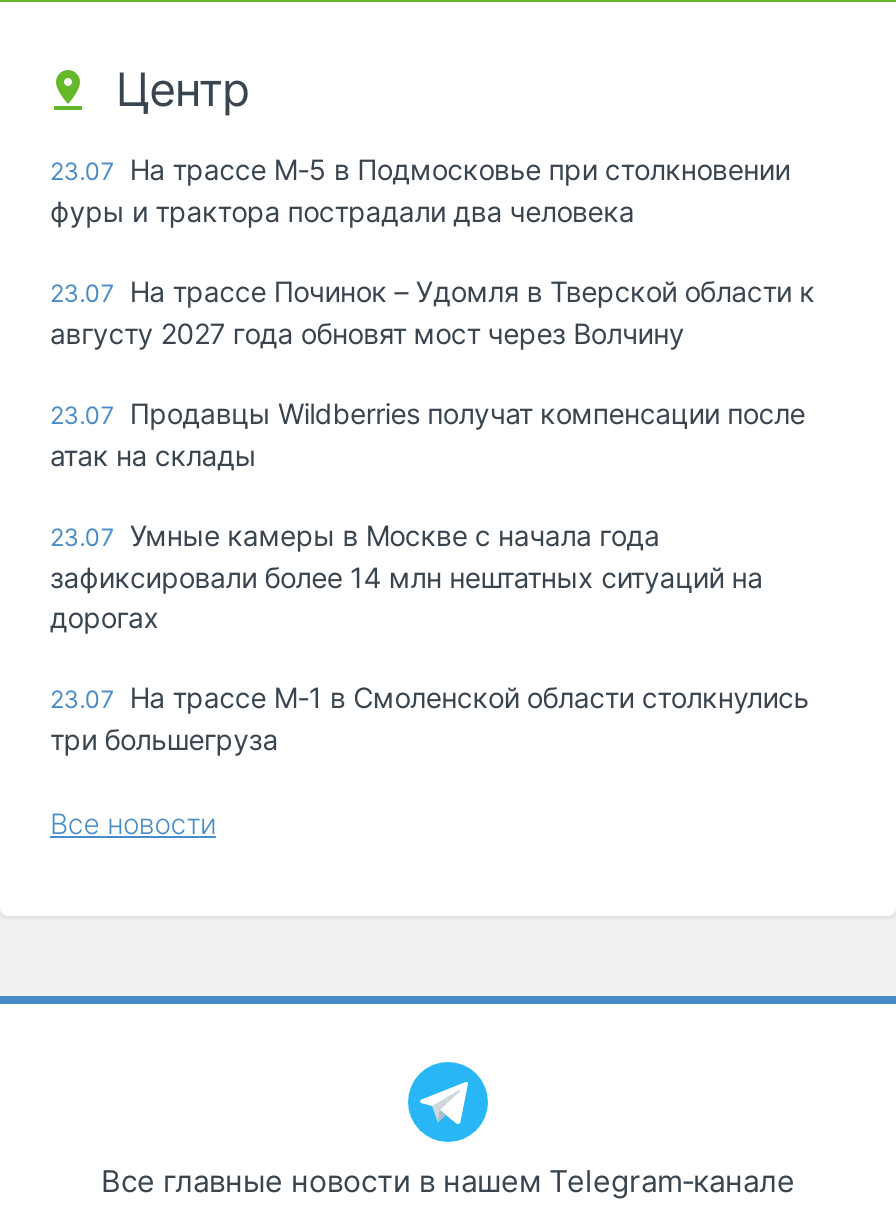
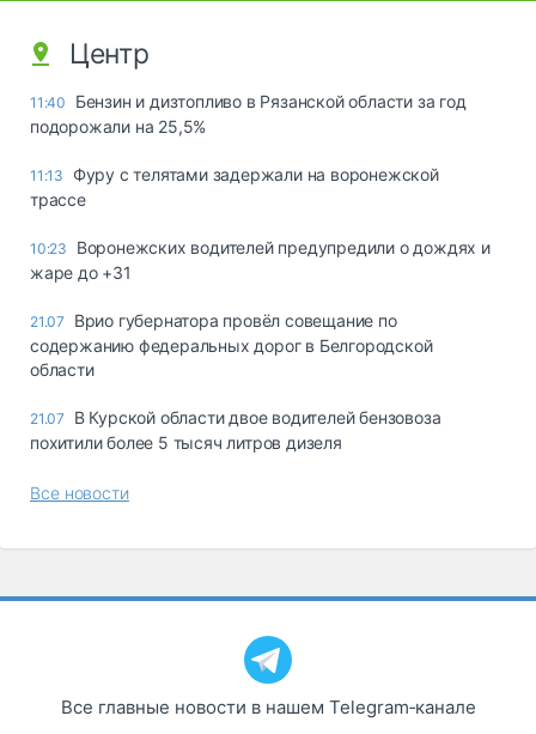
[50,152,790,228] 23.07 На трассе М-5 в Подмосковье при столкновении | фуры и трактора пострадали два человека -> [30,91,466,137] 11:40 Бензин и дизтопливо в Рязанской области за год | подорожали на 25,5%
[50,274,815,350] 23.07 На трассе Починок – Удомля в Тверской области к | августу 2027 года обновят мост через Волчину -> [30,164,439,210] 11:13 Фуру с телятами задержали на воронежской | трассе
[50,396,805,472] 23.07 Продавцы Wildberries получат компенсации после | атак на склады -> [30,237,490,283] 10:23 Воронежских водителей предупредили о дождях и | жаре до +31
[50,518,763,634] 23.07 Умные камеры в Москве с начала года | зафиксировали более 14 млн нештатных ситуаций на | дорогах -> [30,310,432,380] 21.07 Врио губернатора провёл совещание по | содержанию федеральных дорог в Белгородской | области
[50,680,809,756] 23.07 На трассе М-1 в Смоленской области столкнулись | три большегруза -> [30,407,441,453] 21.07 В Курской области двое водителей бензовоза | похитили более 5 тысяч литров дизеля

